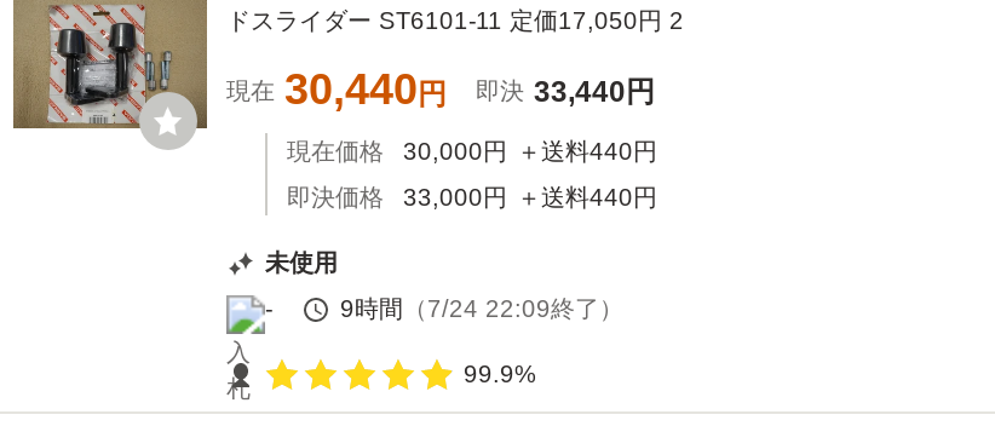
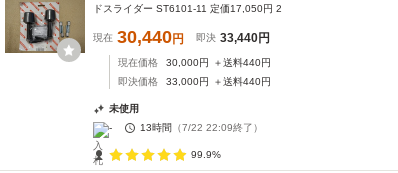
[340,295,623,322] 9時間（7/24 22:09終了） -> [140,122,263,133] 13時間（7/22 22:09終了）

